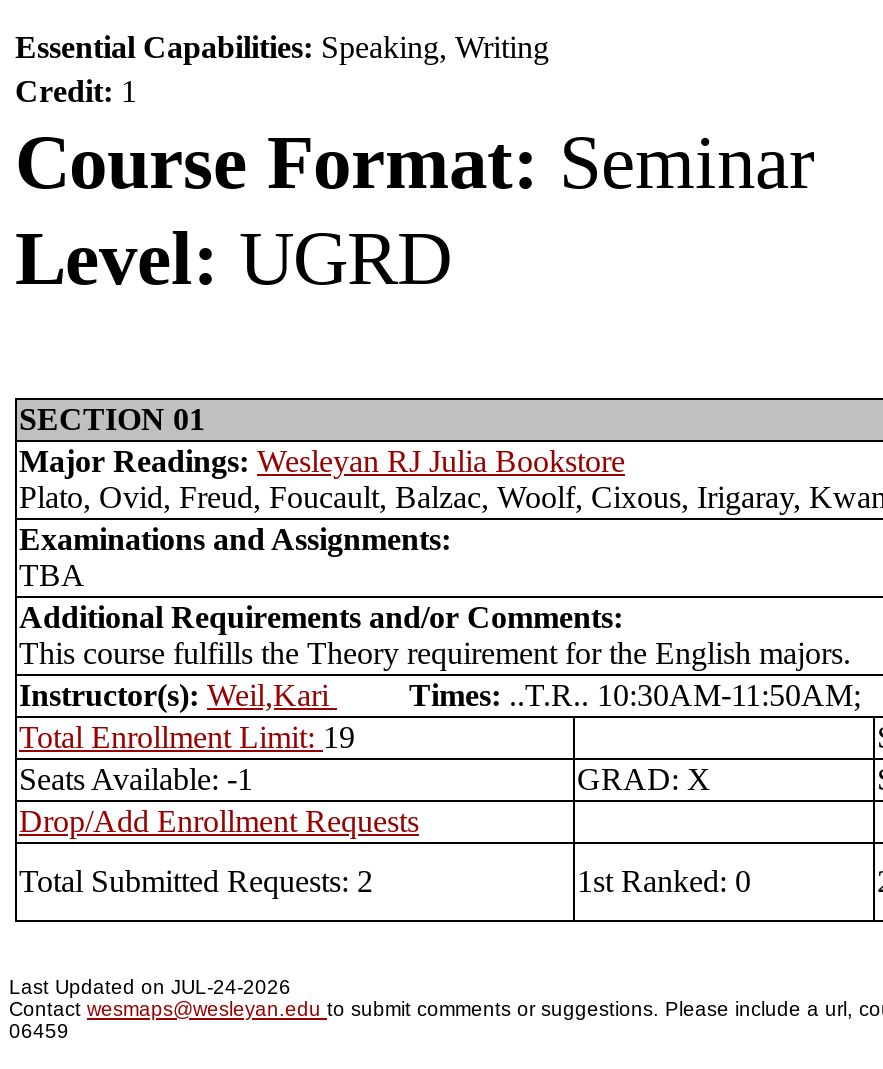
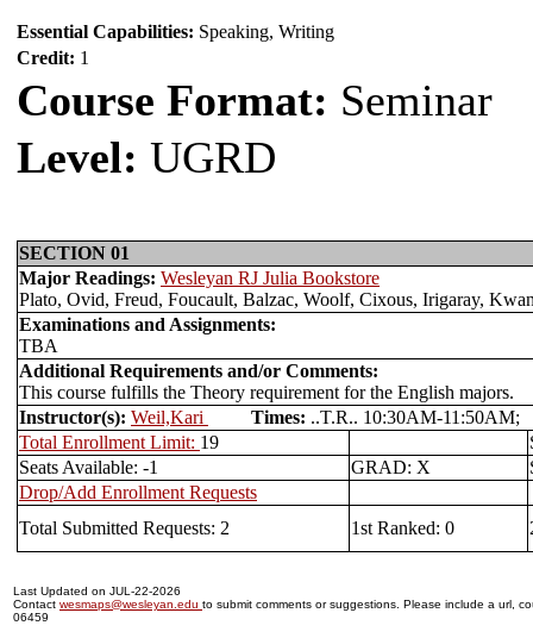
[9,976,291,998] Last Updated on JUL-24-2026 -> [13,584,181,598] Last Updated on JUL-22-2026

